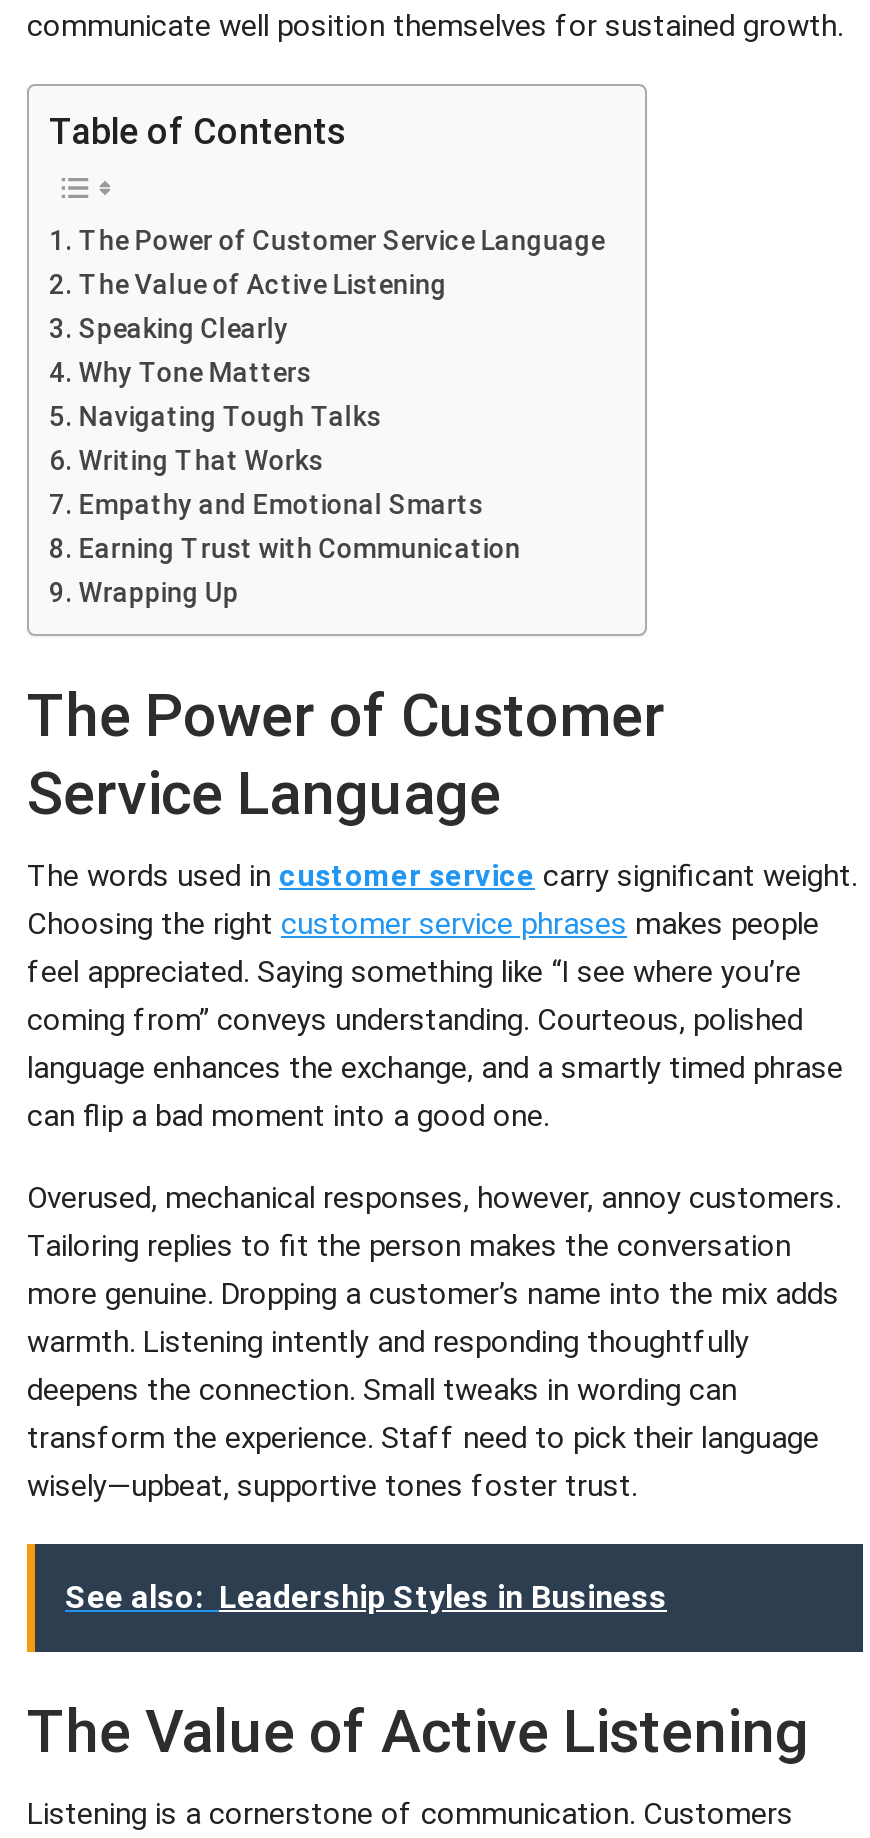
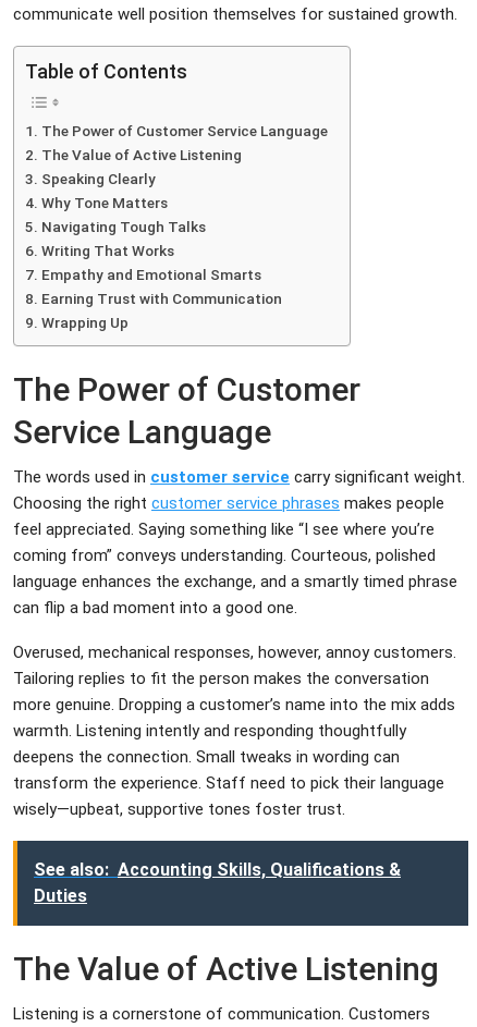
[65,1577,667,1615] See also: Leadership Styles in Business -> [34,859,401,906] See also: Accounting Skills, Qualifications & | Duties

